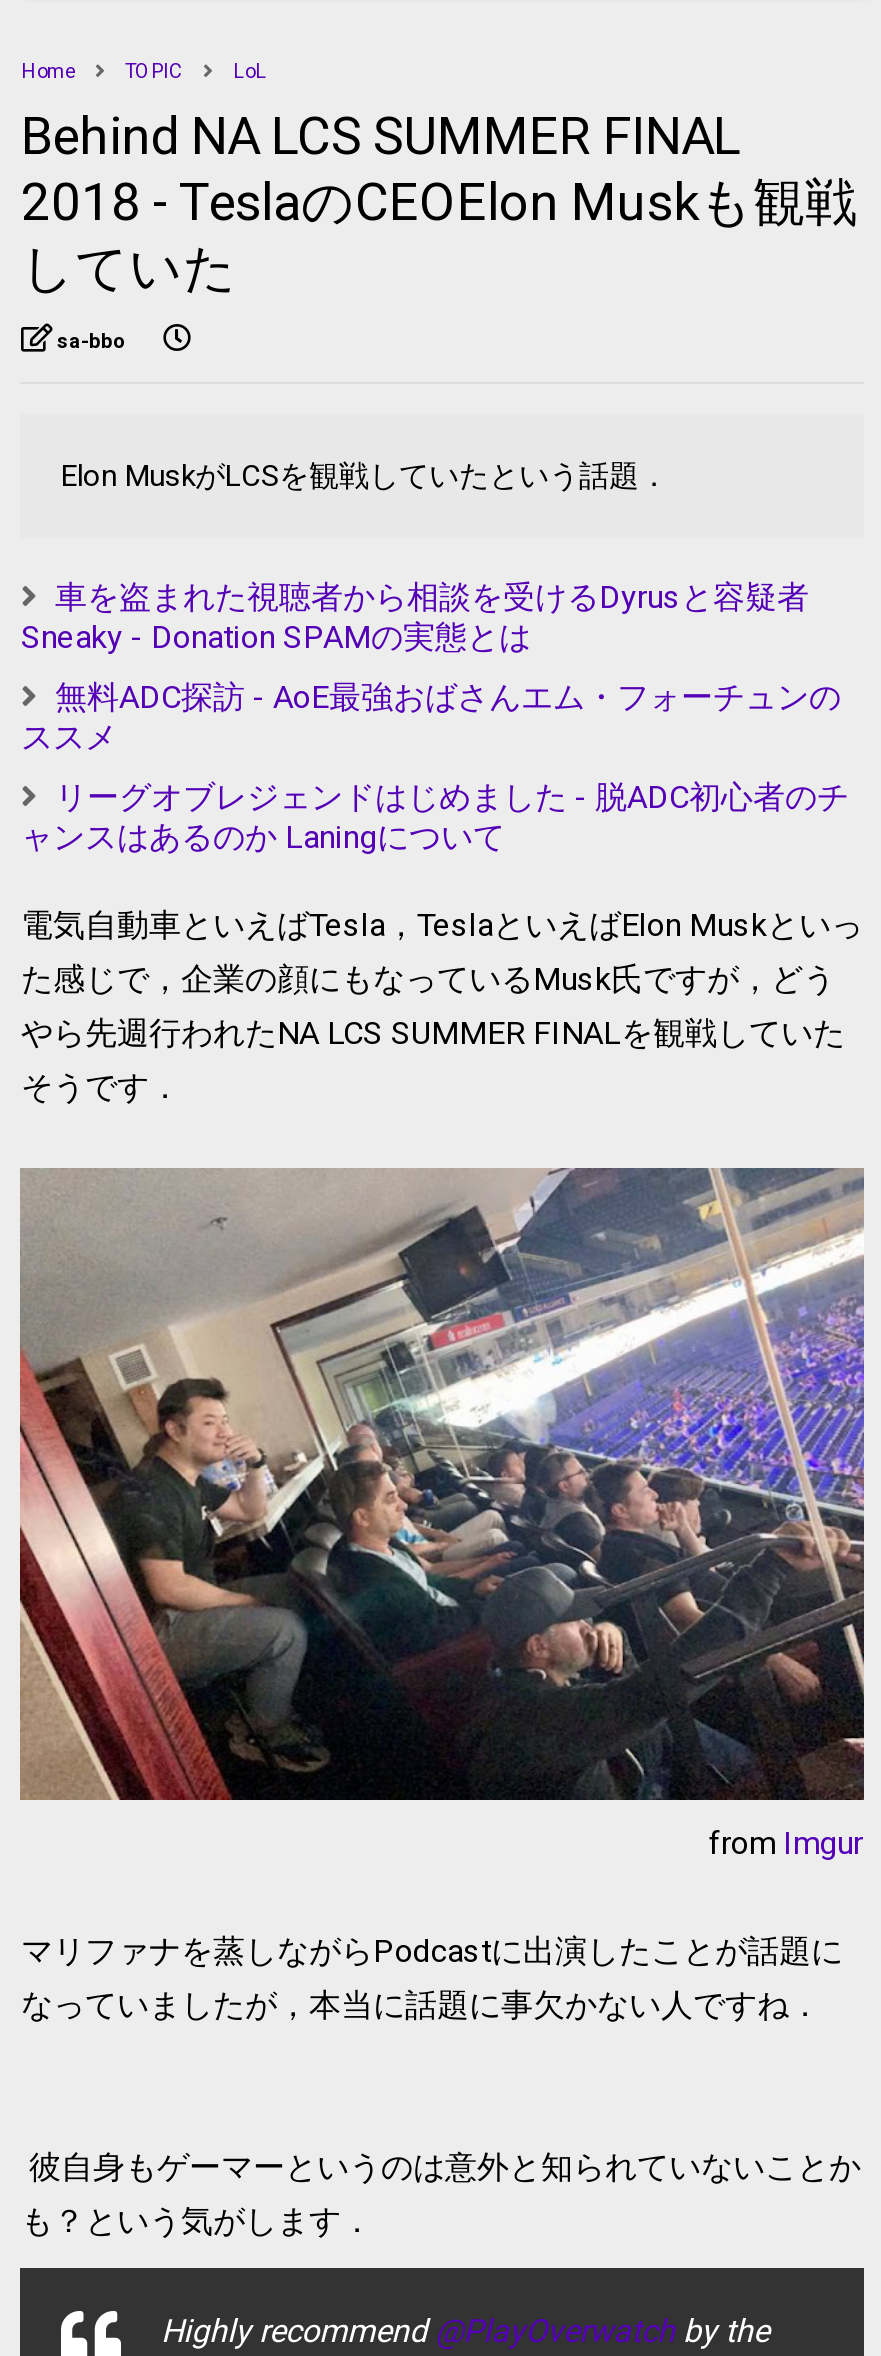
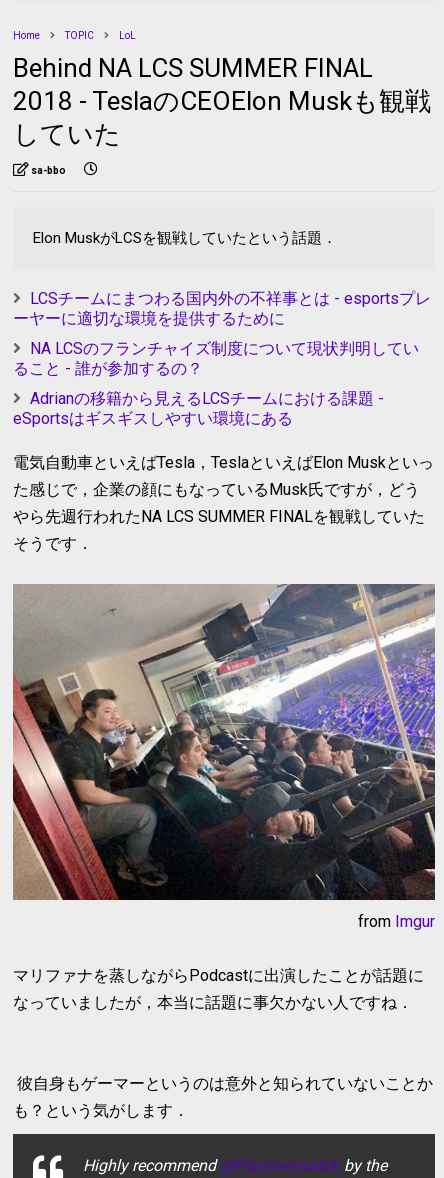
[21,578,809,656] 車を盗まれた視聴者から相談を受けるDyrusと容疑者 | Sneaky - Donation SPAMの実態とは -> [13,289,431,328] LCSチームにまつわる国内外の不祥事とは - esportsプレ | ーヤーに適切な環境を提供するために
[21,678,841,756] 無料ADC探訪 - AoE最強おばさんエム・フォーチュンの | ススメ -> [13,339,419,378] NA LCSのフランチャイズ制度について現状判明してい | ること - 誰が参加するの？
[21,778,849,856] リーグオブレジェンドはじめました - 脱ADC初心者のチ | ャンスはあるのか Laningについて -> [13,389,384,428] Adrianの移籍から見えるLCSチームにおける課題 - | eSportsはギスギスしやすい環境にある

